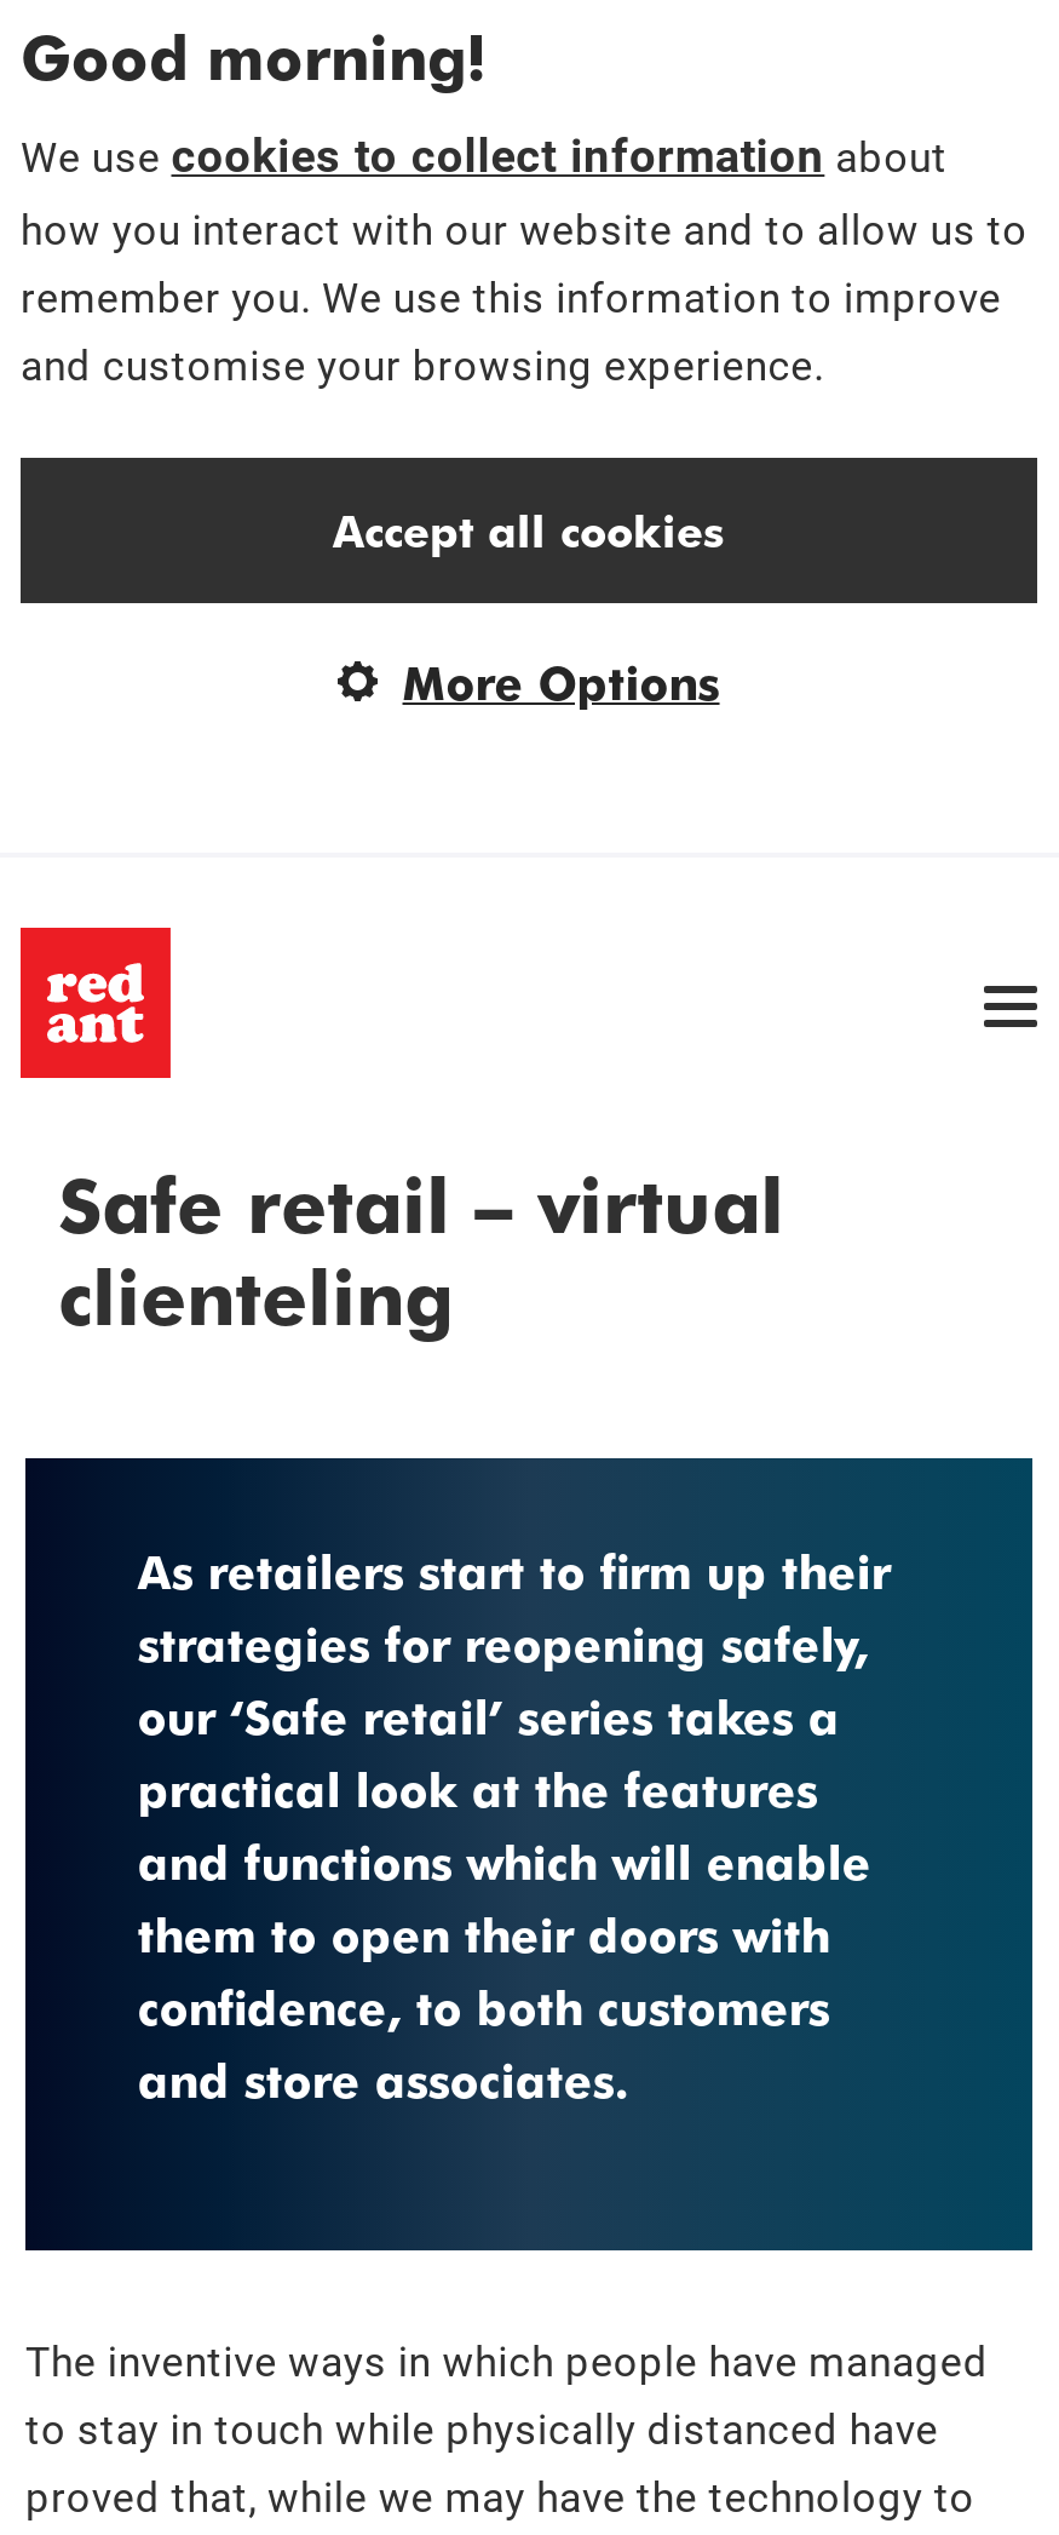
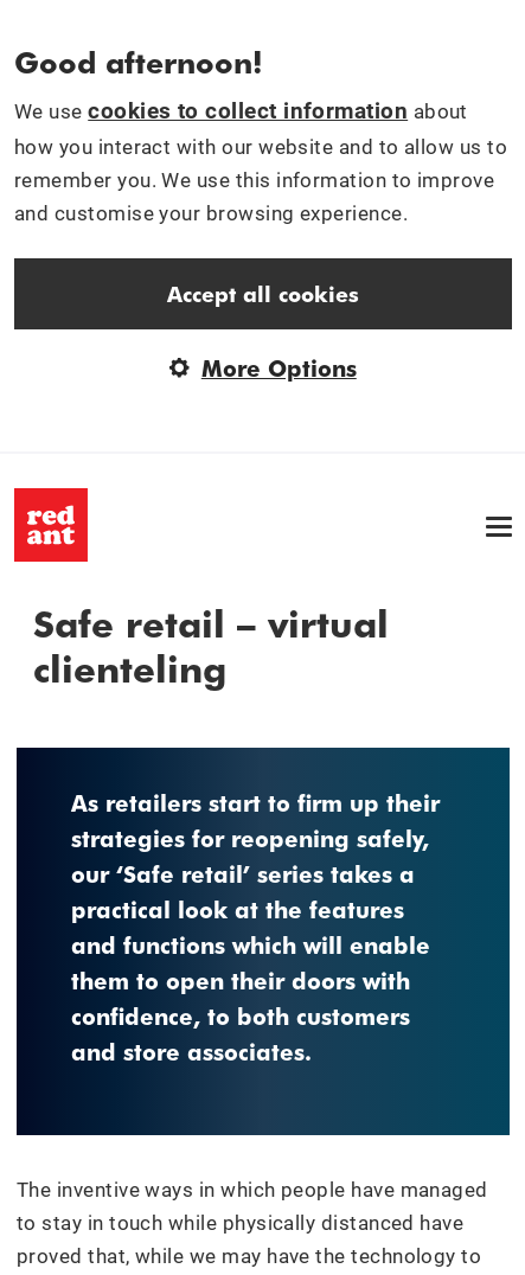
[21,15,488,94] Good morning! -> [14,41,263,81] Good afternoon!

